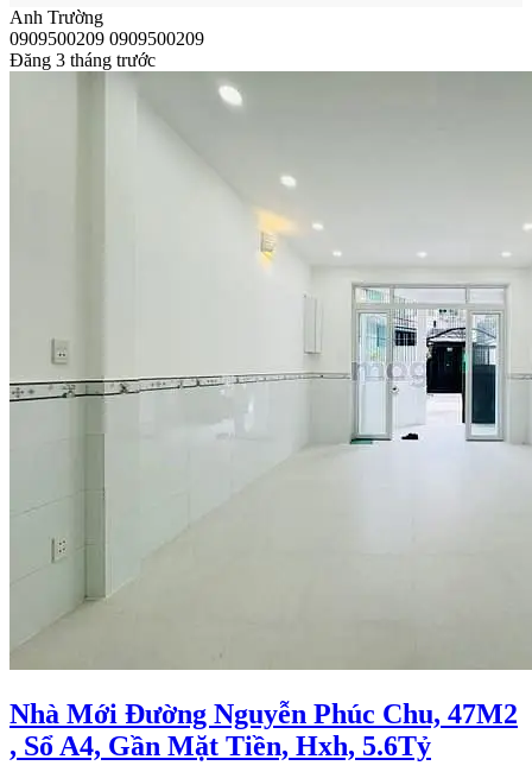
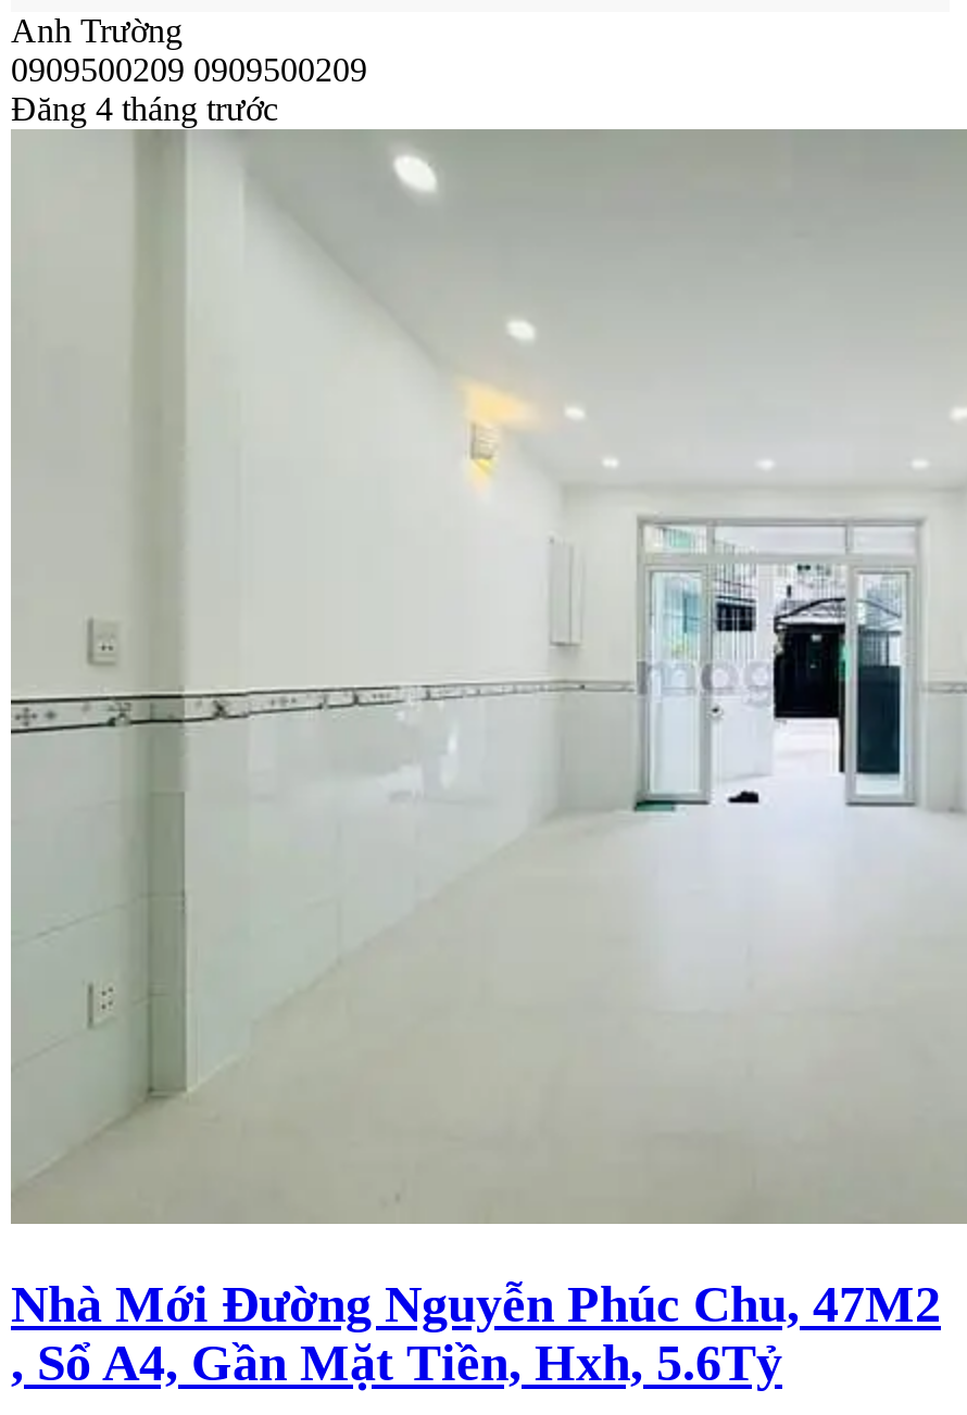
[9,50,160,71] Đăng 3 tháng trước -> [11,91,287,128] Đăng 4 tháng trước

